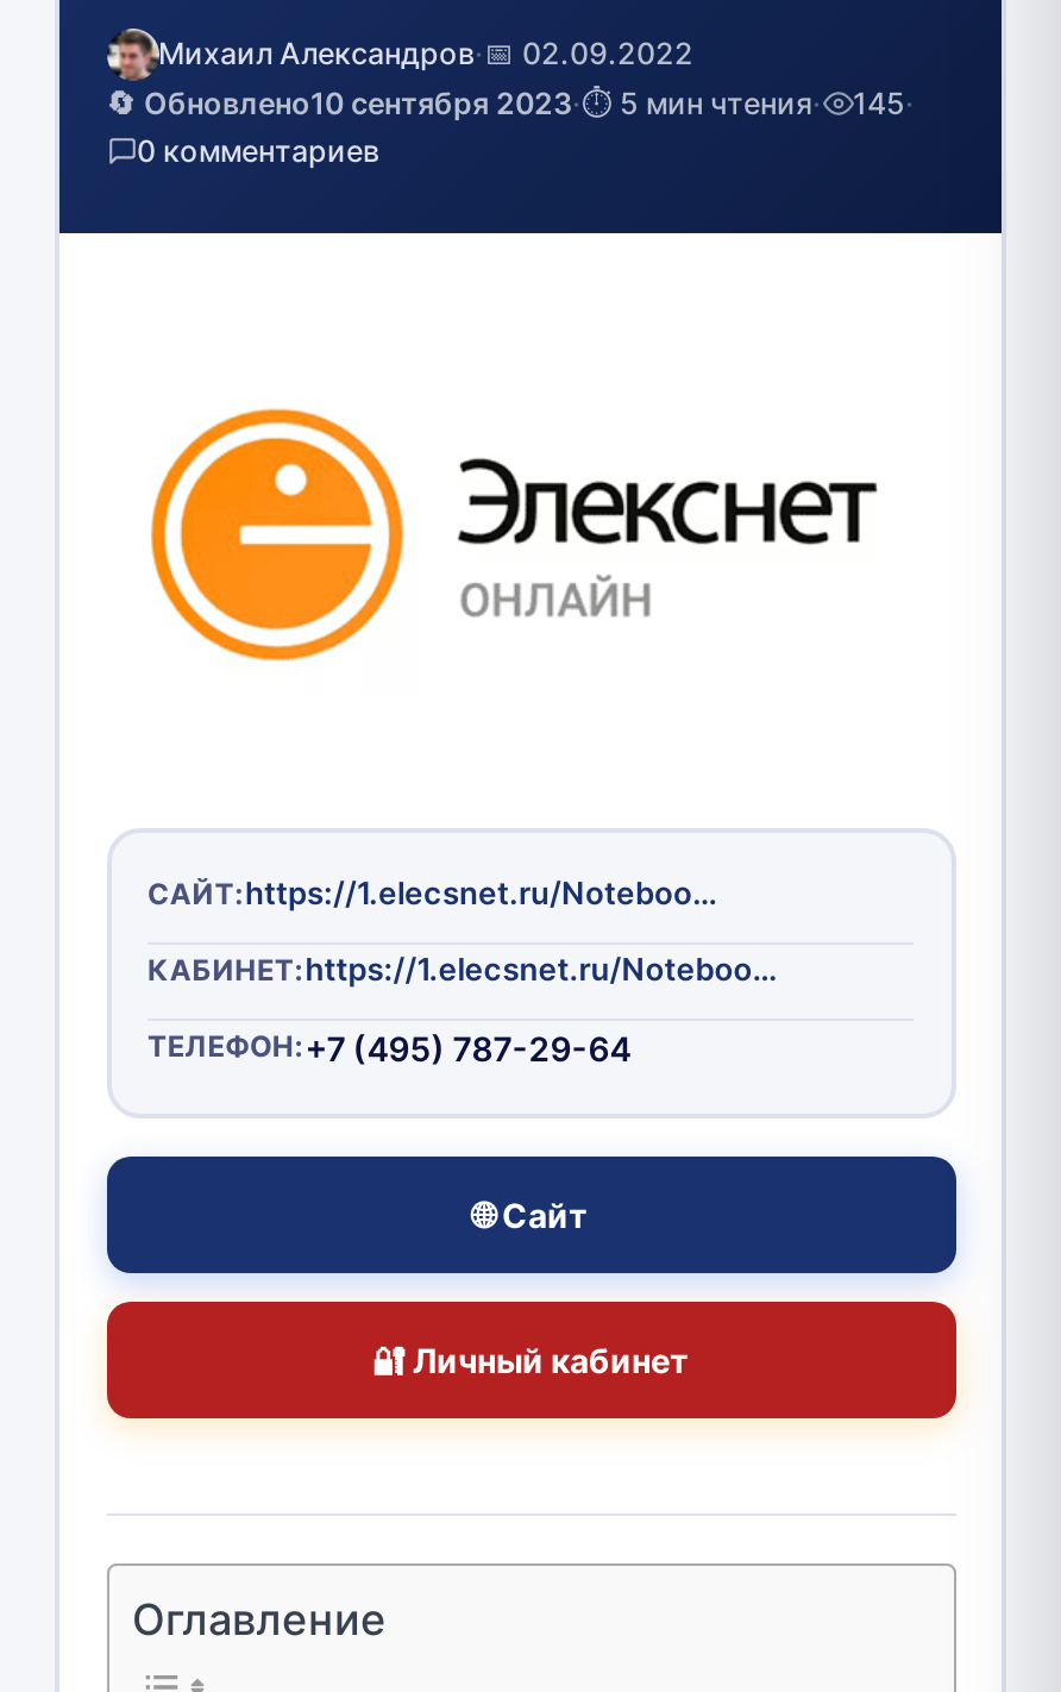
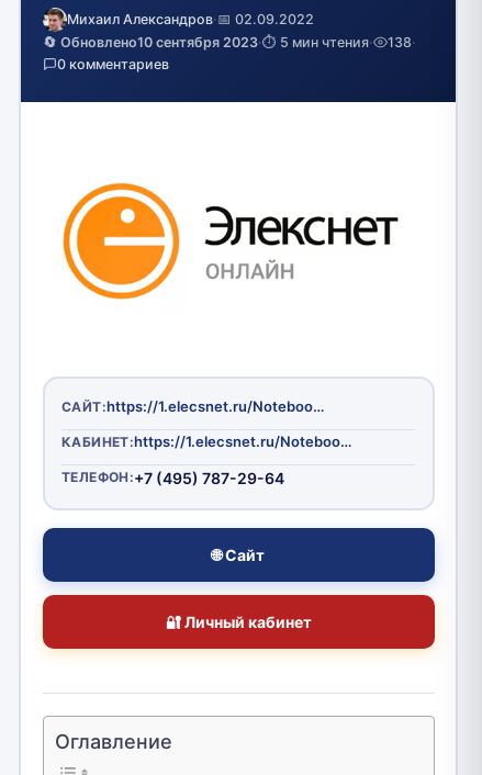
[853,84,915,120] 145· -> [387,33,416,50] 138·

